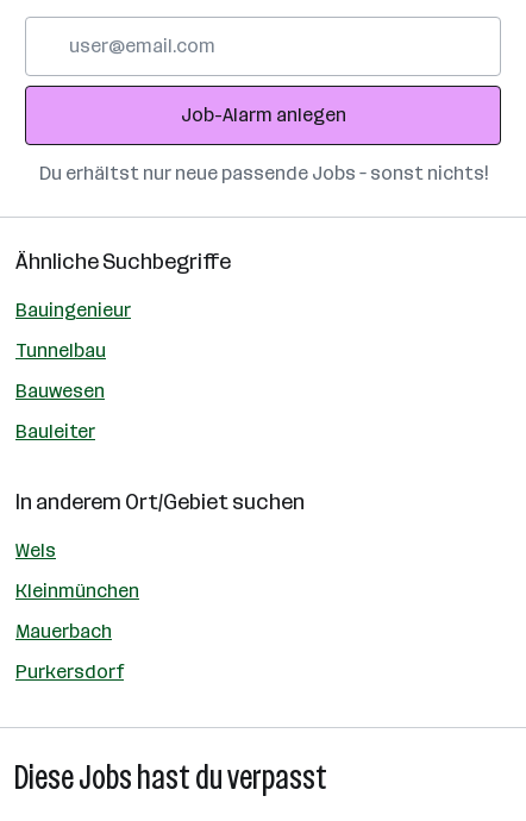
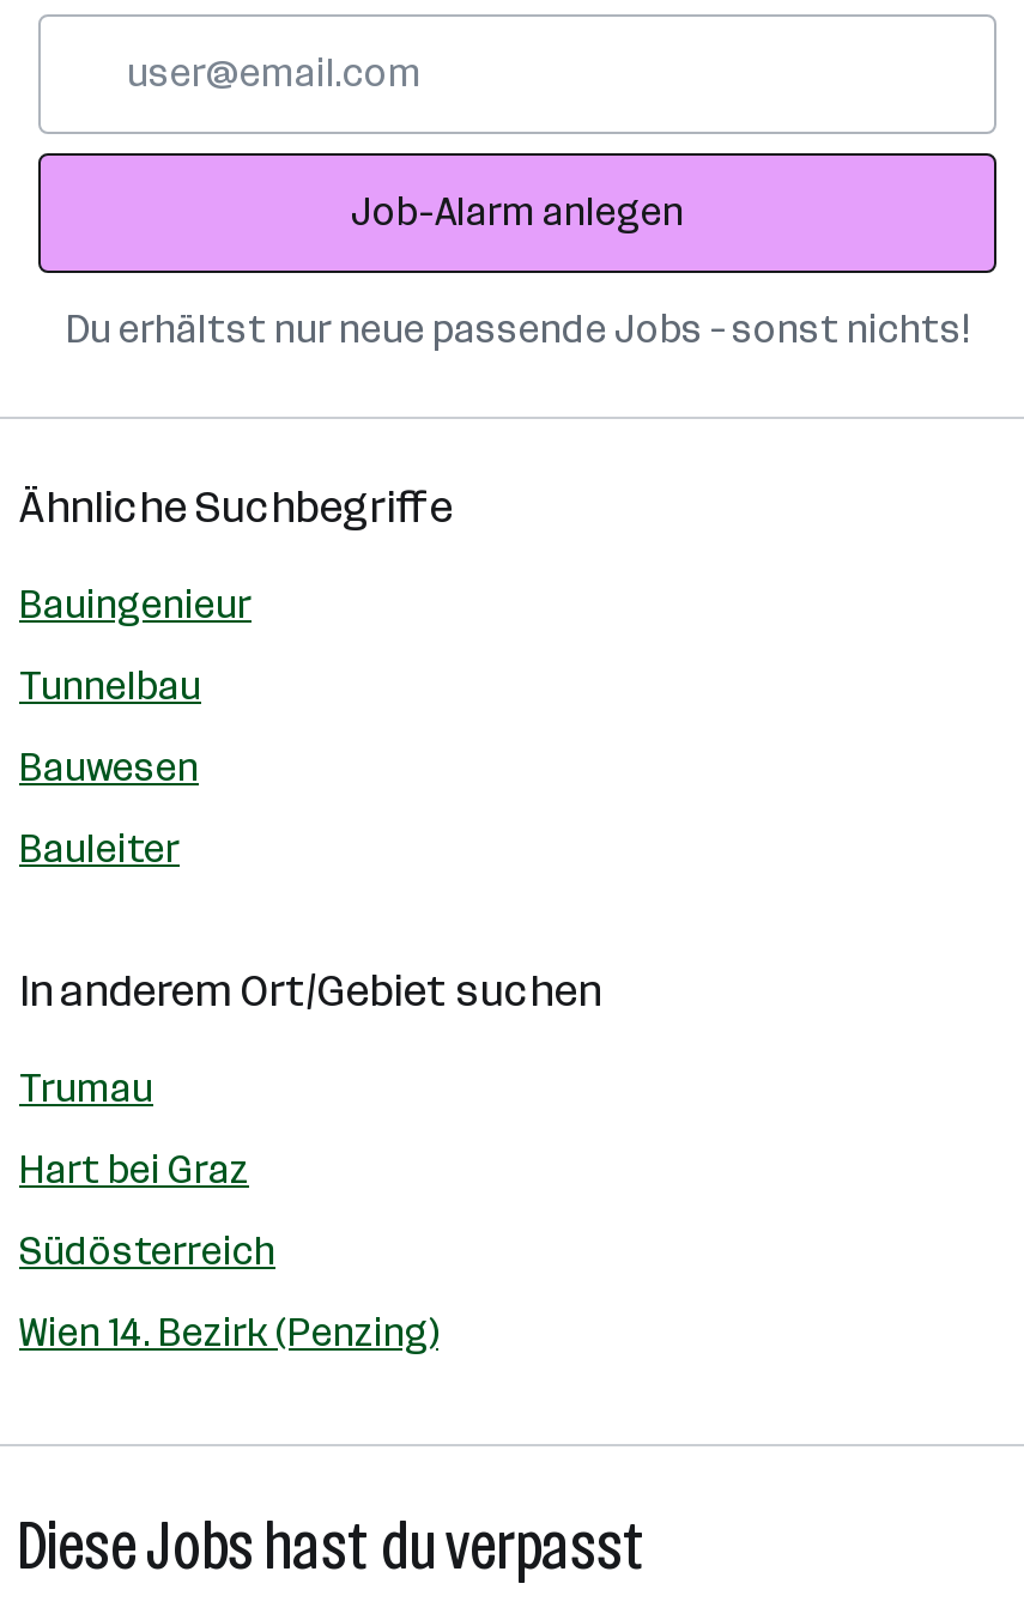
[15,539,56,562] Wels -> [19,1066,153,1111] Trumau
[15,579,139,602] Kleinmünchen -> [19,1147,249,1193] Hart bei Graz
[15,620,112,643] Mauerbach -> [19,1228,275,1274] Südösterreich
[15,660,124,683] Purkersdorf -> [19,1310,438,1355] Wien 14. Bezirk (Penzing)

